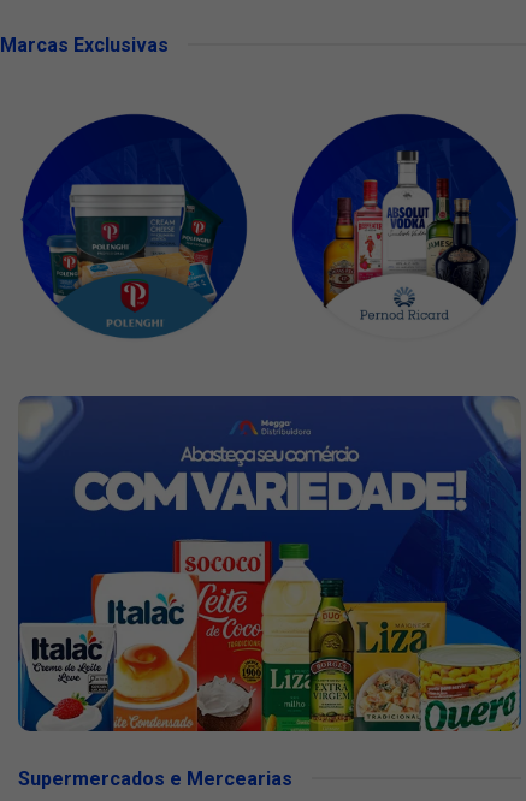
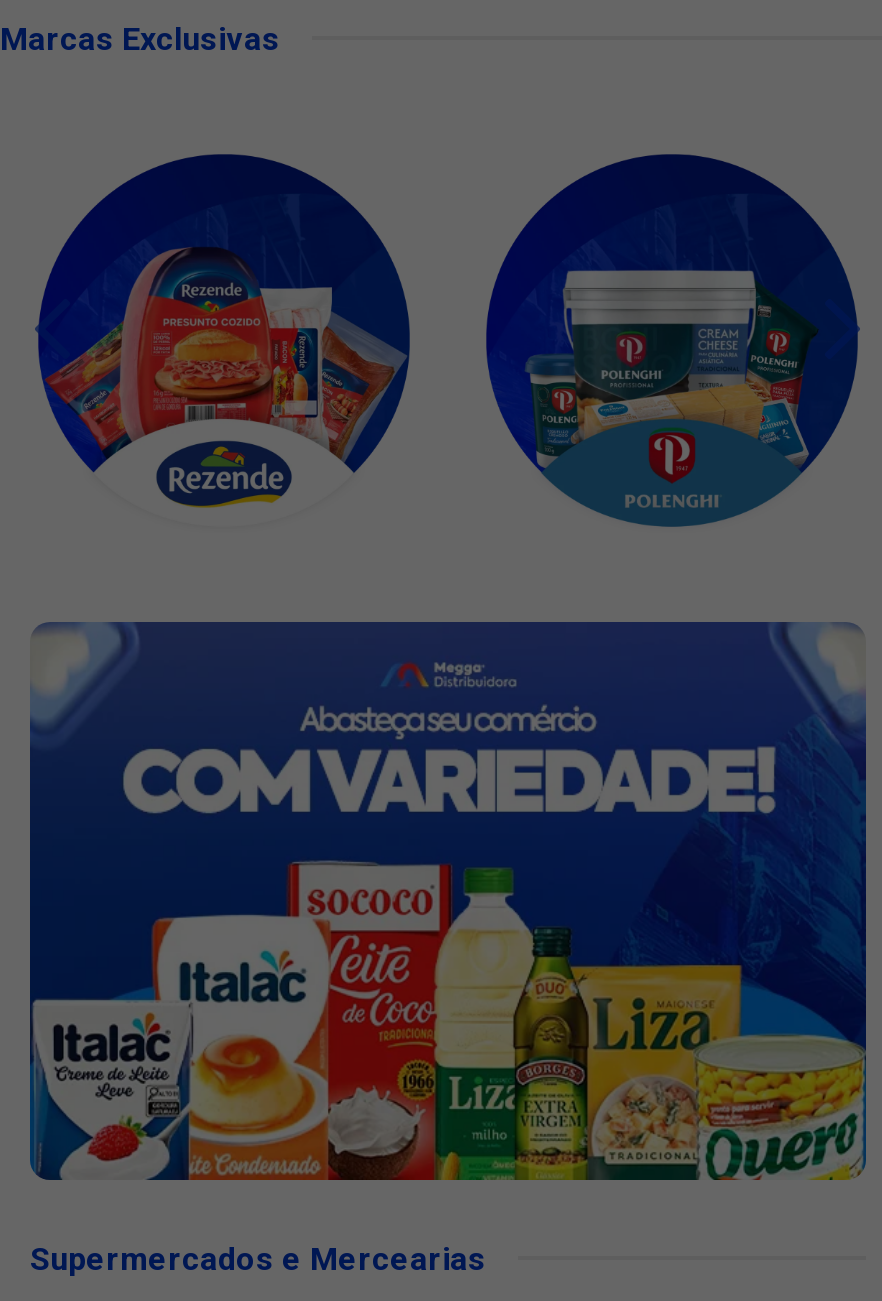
[317,150,491,339] [image] -> [524,216,820,530] [image]
[26,171,246,339] [image] -> [44,246,406,526] [image]

